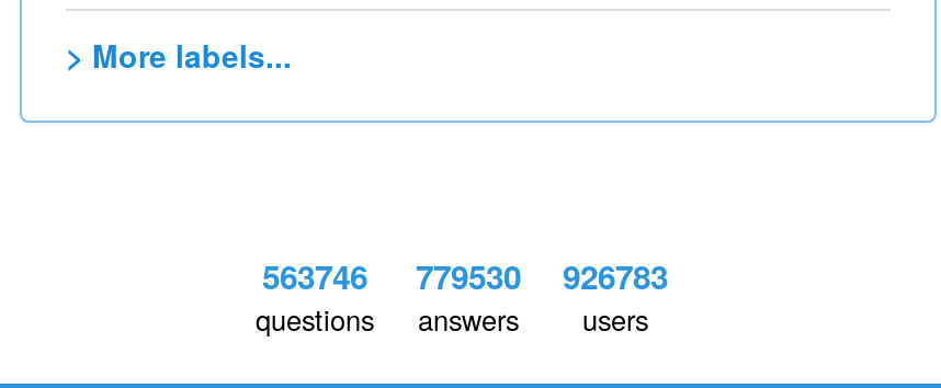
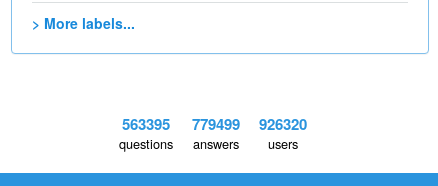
[262,252,367,300] 563746 -> [121,113,169,135] 563395
[416,252,521,300] 779530 -> [191,113,239,135] 779499
[563,252,668,300] 926783 -> [258,113,306,135] 926320

